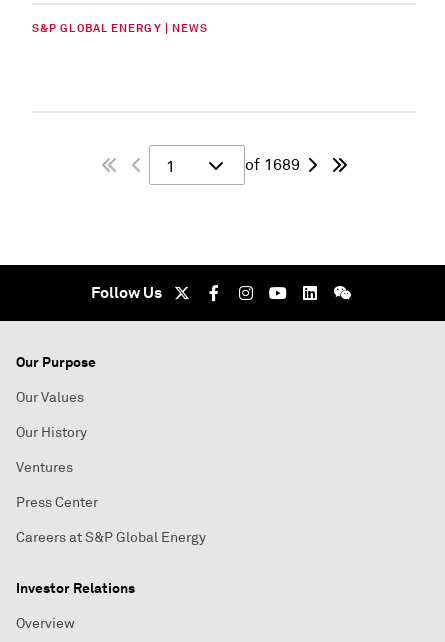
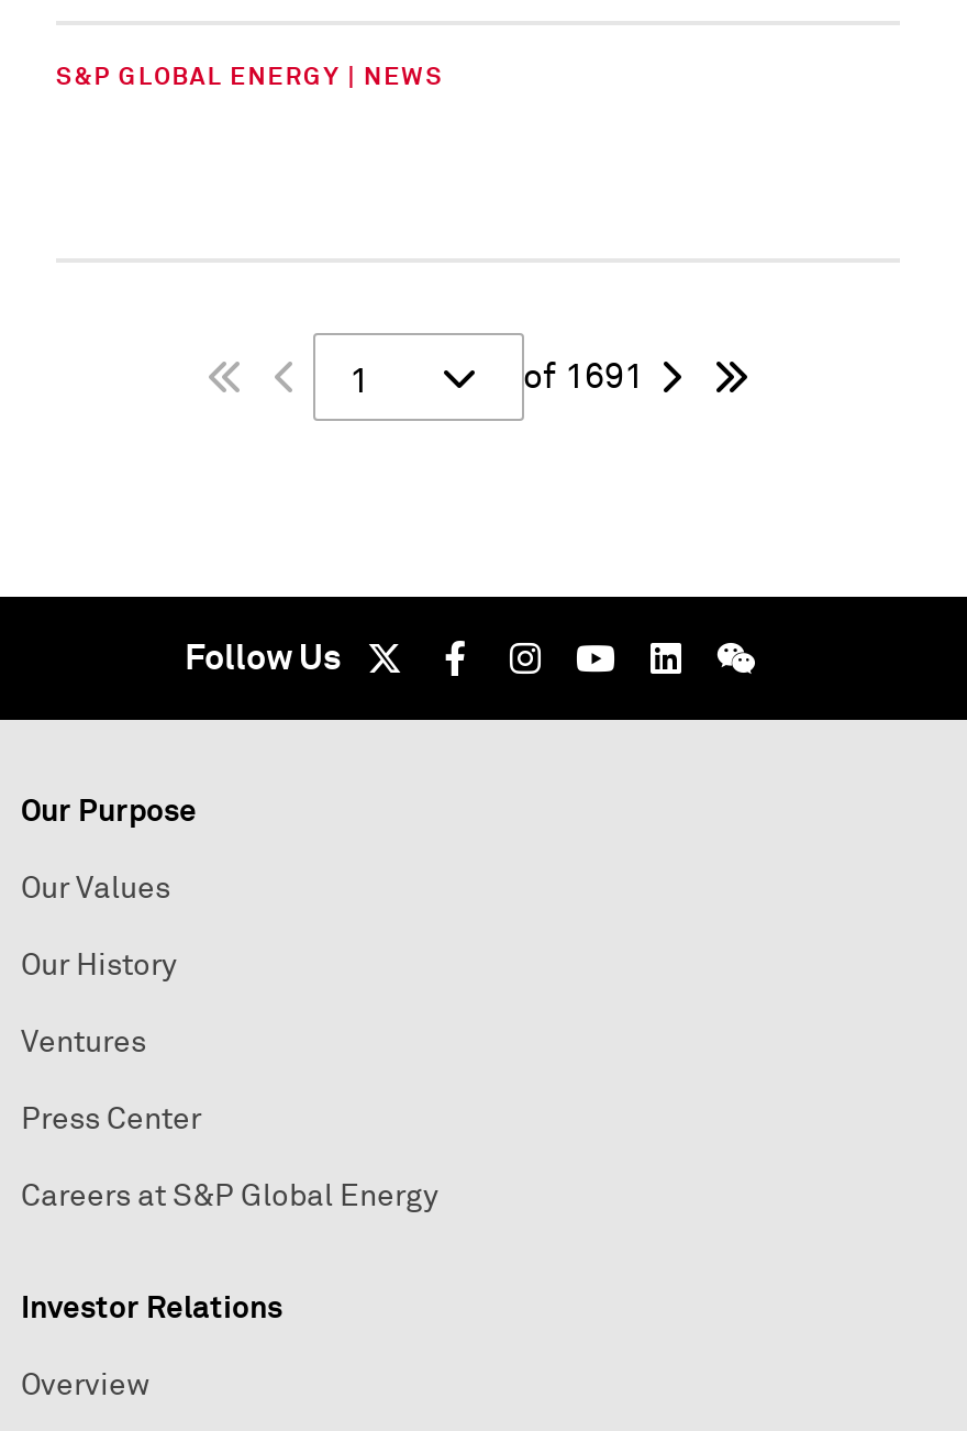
[244,155,299,175] of 1689 -> [523,355,644,399] of 1691

